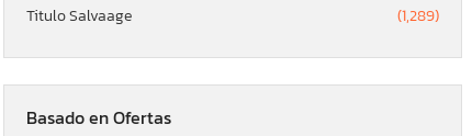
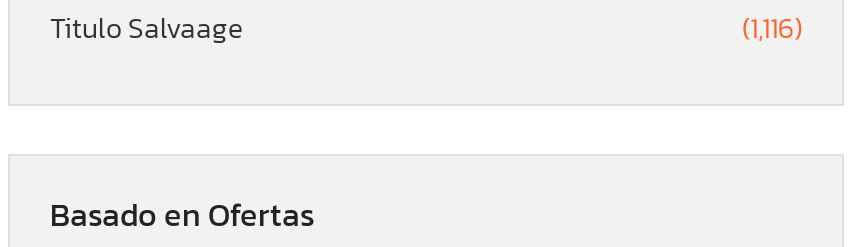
[397,4,439,27] (1,289) -> [742,7,802,49] (1,116)

